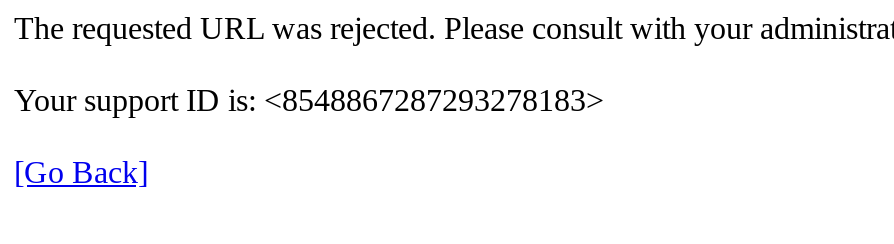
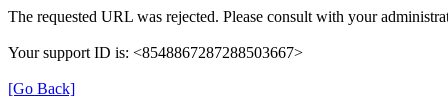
[14,83,604,117] Your support ID is: <8548867287293278183> -> [8,44,303,61] Your support ID is: <8548867287288503667>

